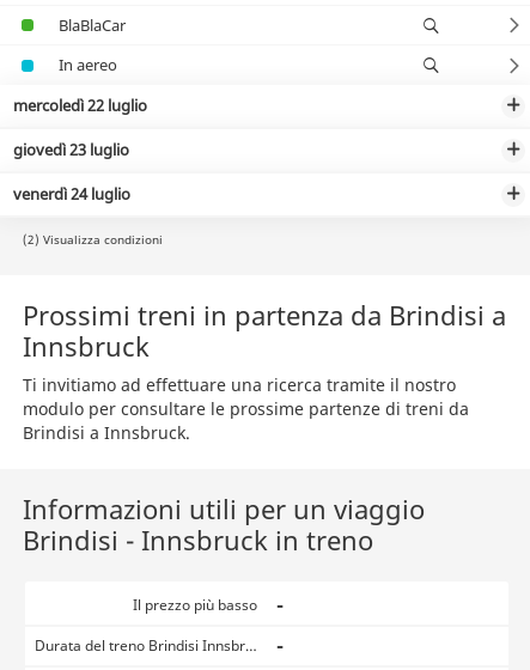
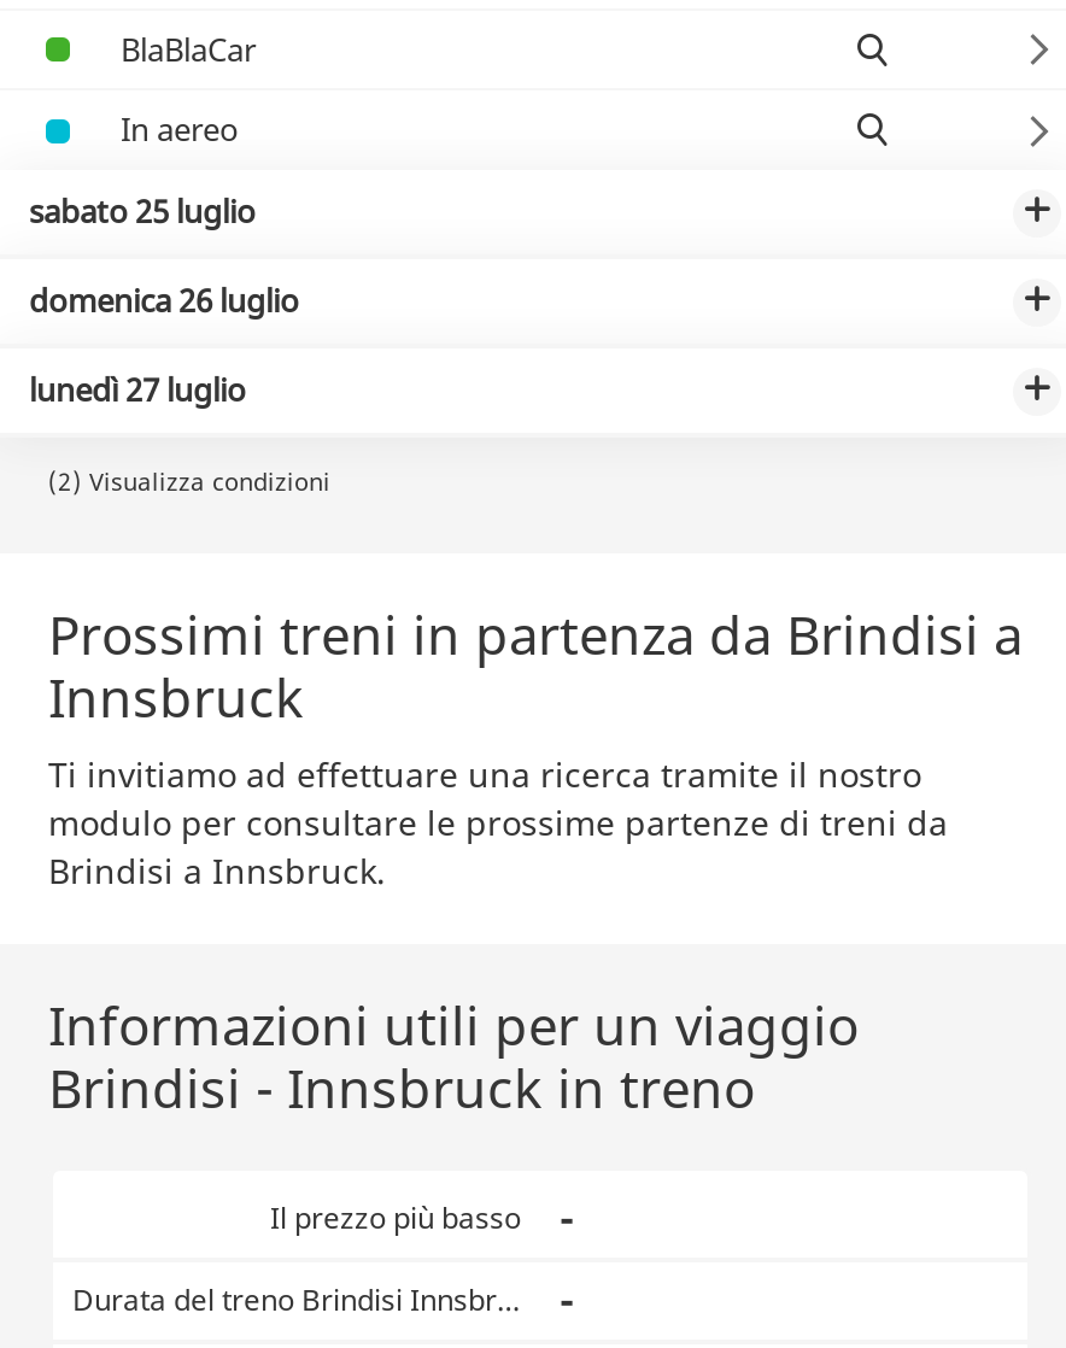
[13,95,147,116] mercoledì 22 luglio -> [29,189,256,233] sabato 25 luglio
[13,139,129,160] giovedì 23 luglio -> [29,279,299,322] domenica 26 luglio
[13,183,130,205] venerdì 24 luglio -> [29,368,246,411] lunedì 27 luglio

